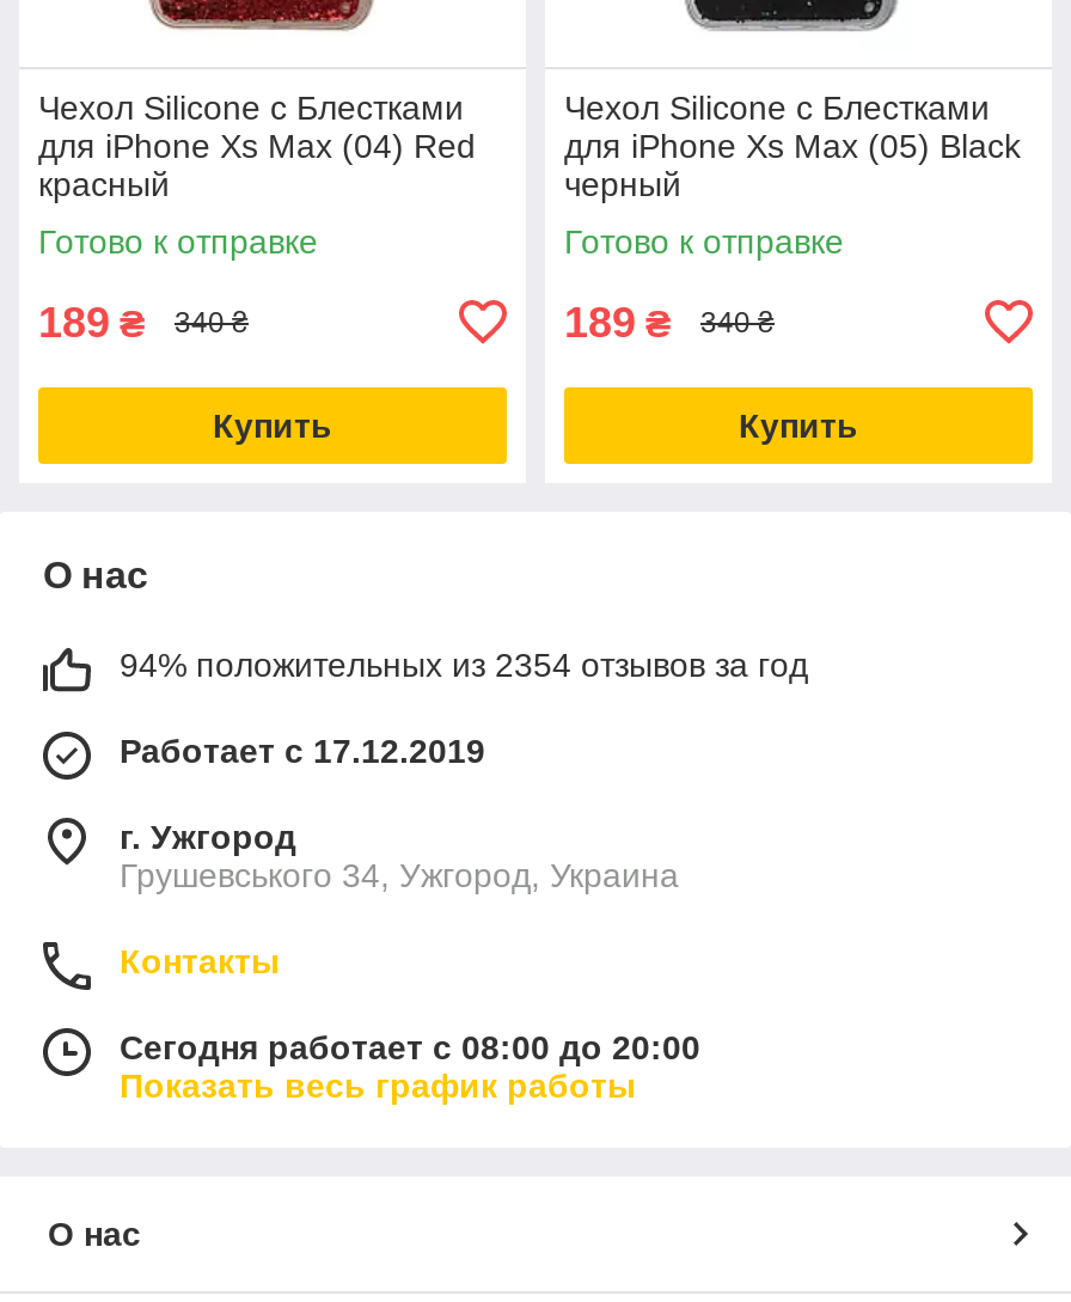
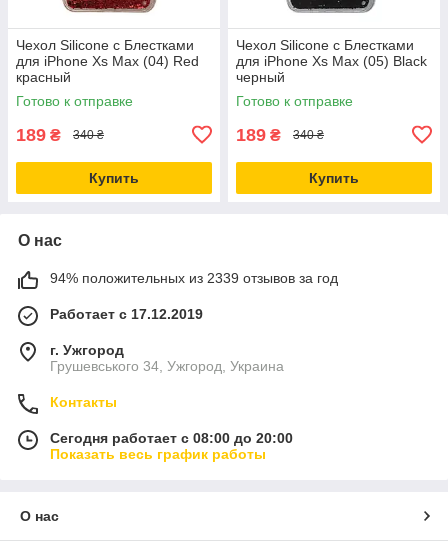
[120,645,808,683] 94% положительных из 2354 отзывов за год -> [50,270,338,286] 94% положительных из 2339 отзывов за год

